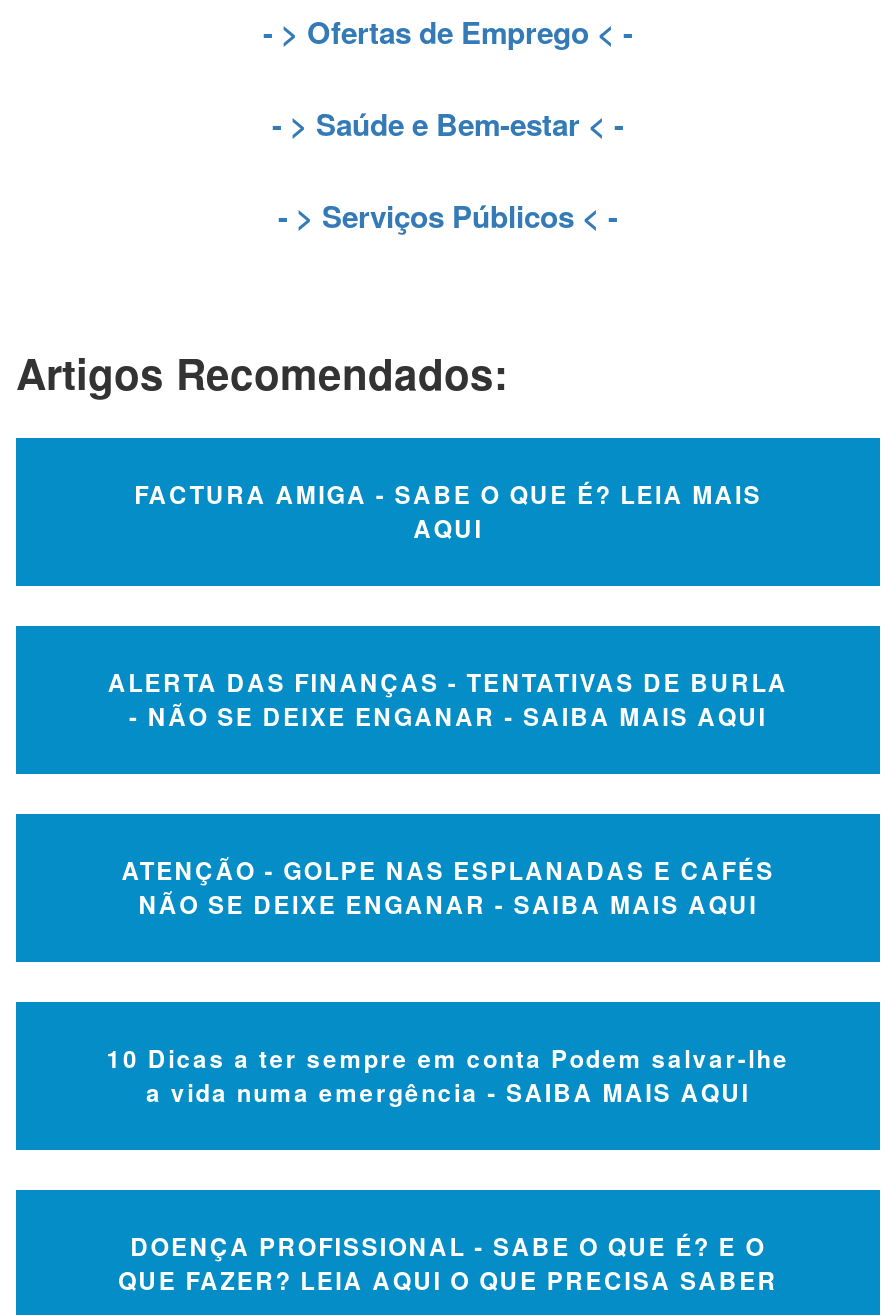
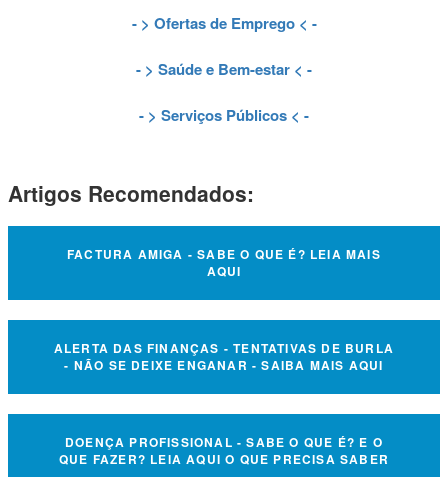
[121,851,775,921] ATENÇÃO - GOLPE NAS ESPLANADAS E CAFÉS | NÃO SE DEIXE ENGANAR - SAIBA MAIS AQUI -> none
[107,1039,789,1109] 10 Dicas a ter sempre em conta Podem salvar-lhe | a vida numa emergência - SAIBA MAIS AQUI -> none

